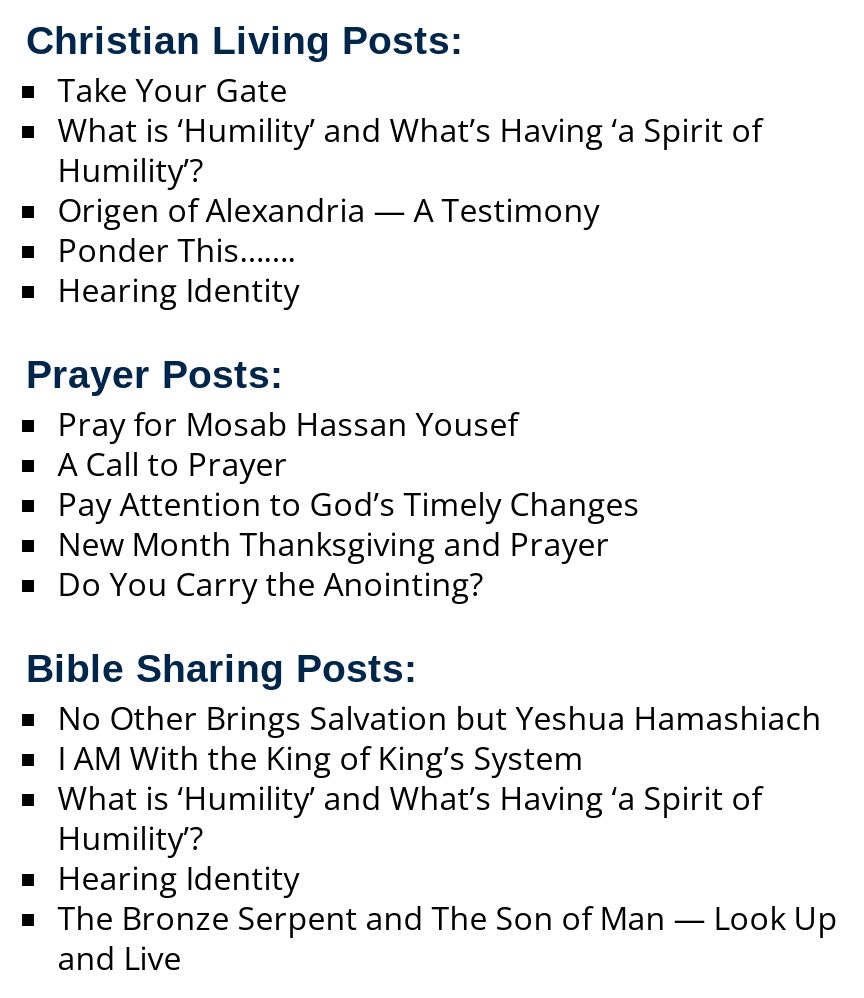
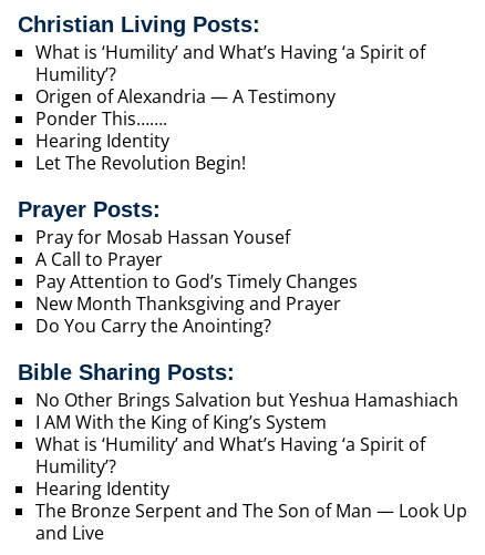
[58,68,288,112] Take Your Gate -> none
moved [58,108,762,312] -> [35,40,425,153]: What is ‘Humility’ and What’s Having ‘a Spirit of | Humility’? | Origen of Alexandria — A Testimony | Ponder This……. | Hearing Identity
none -> [35,151,246,175] Let The Revolution Begin!

